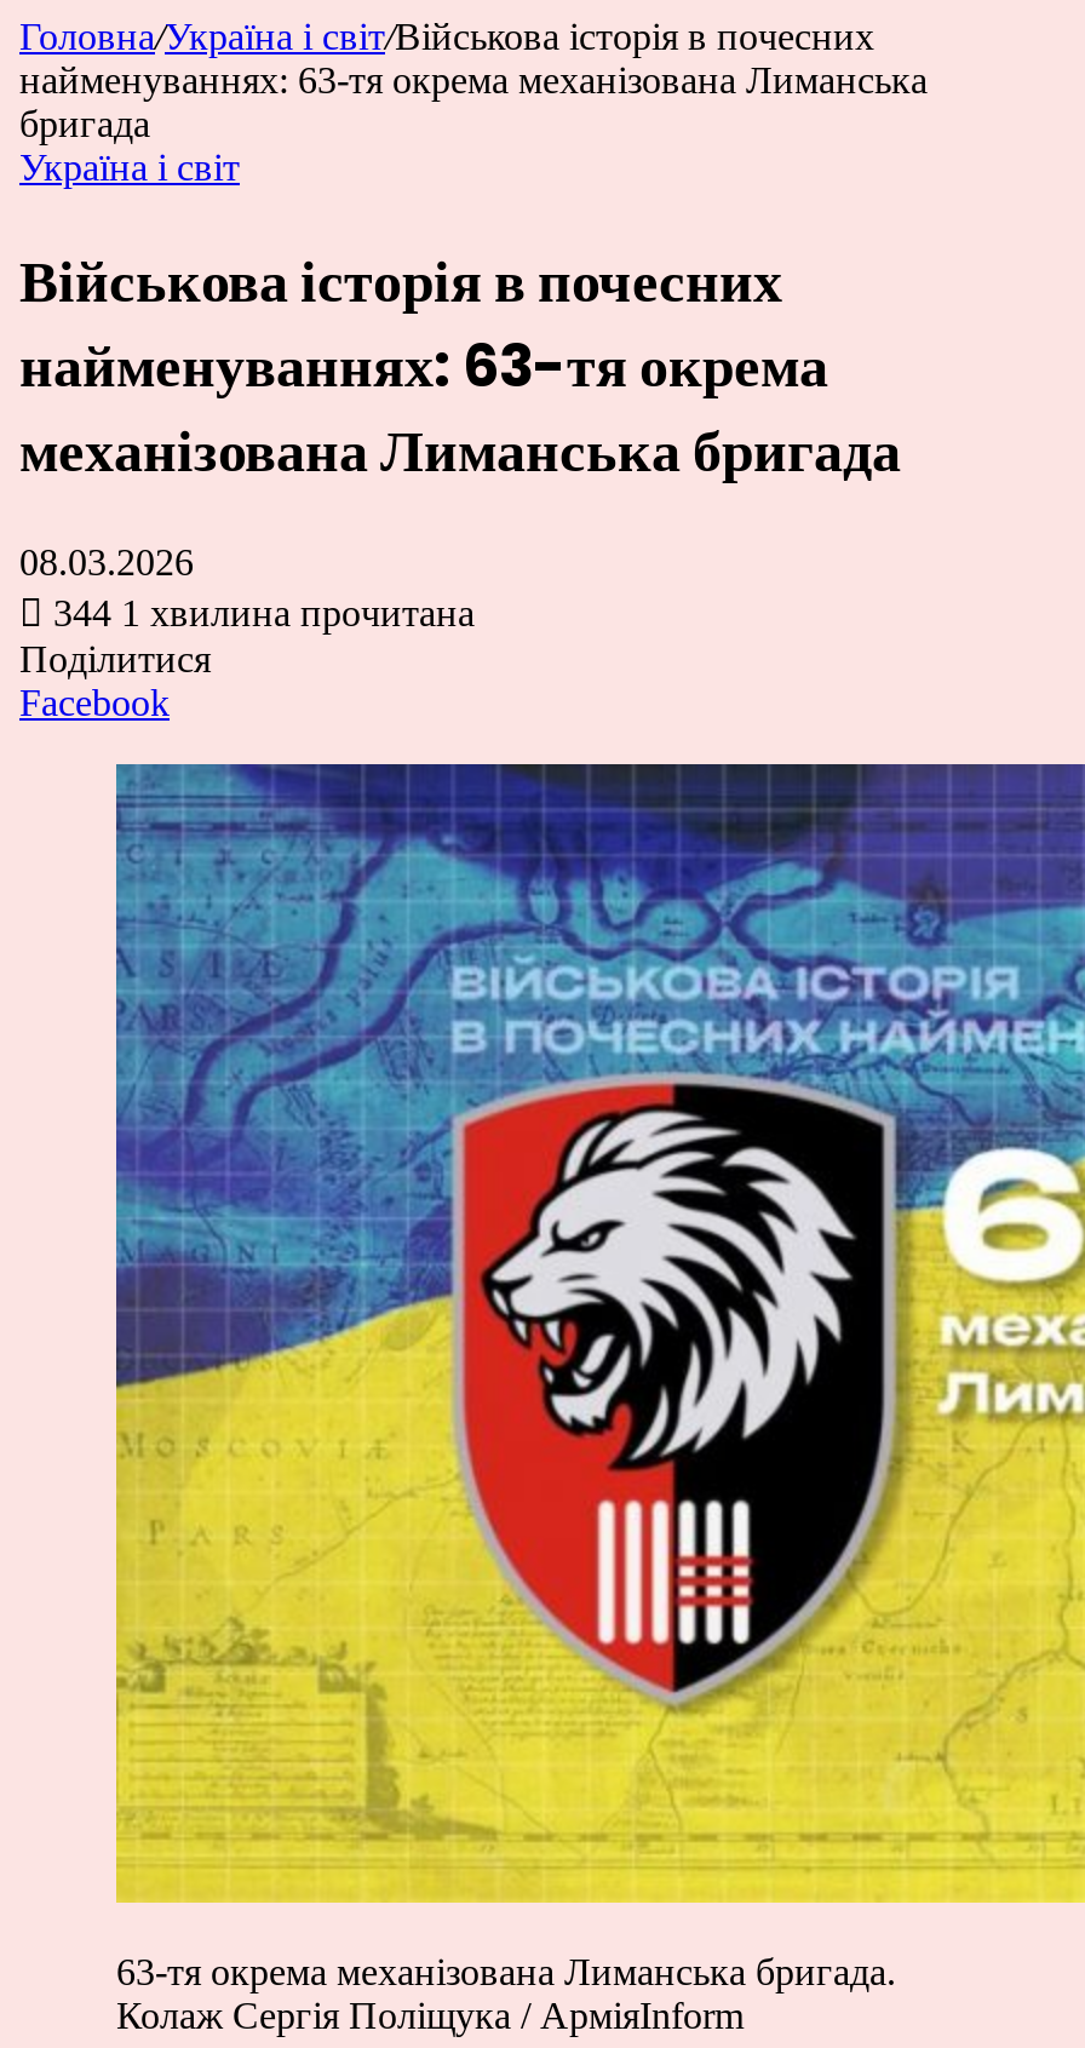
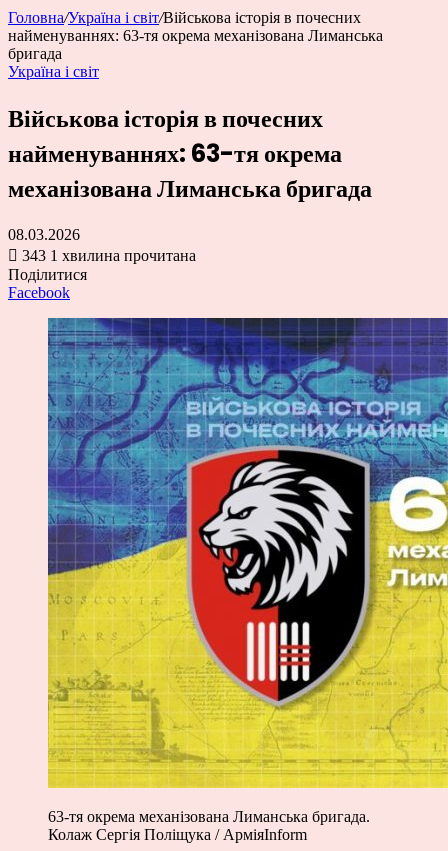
[44,592,475,633] 344 1 хвилина прочитана -> [18,247,196,264] 343 1 хвилина прочитана

